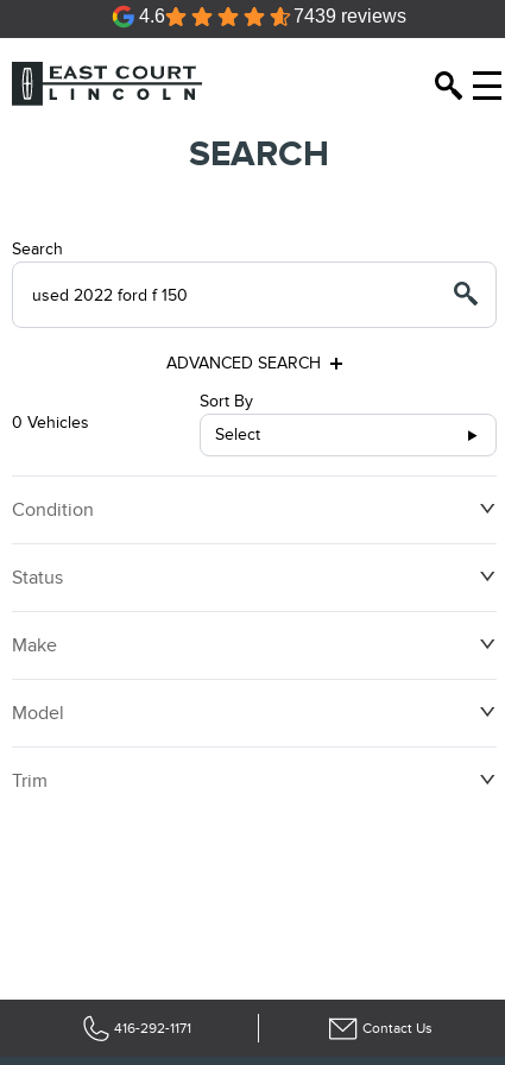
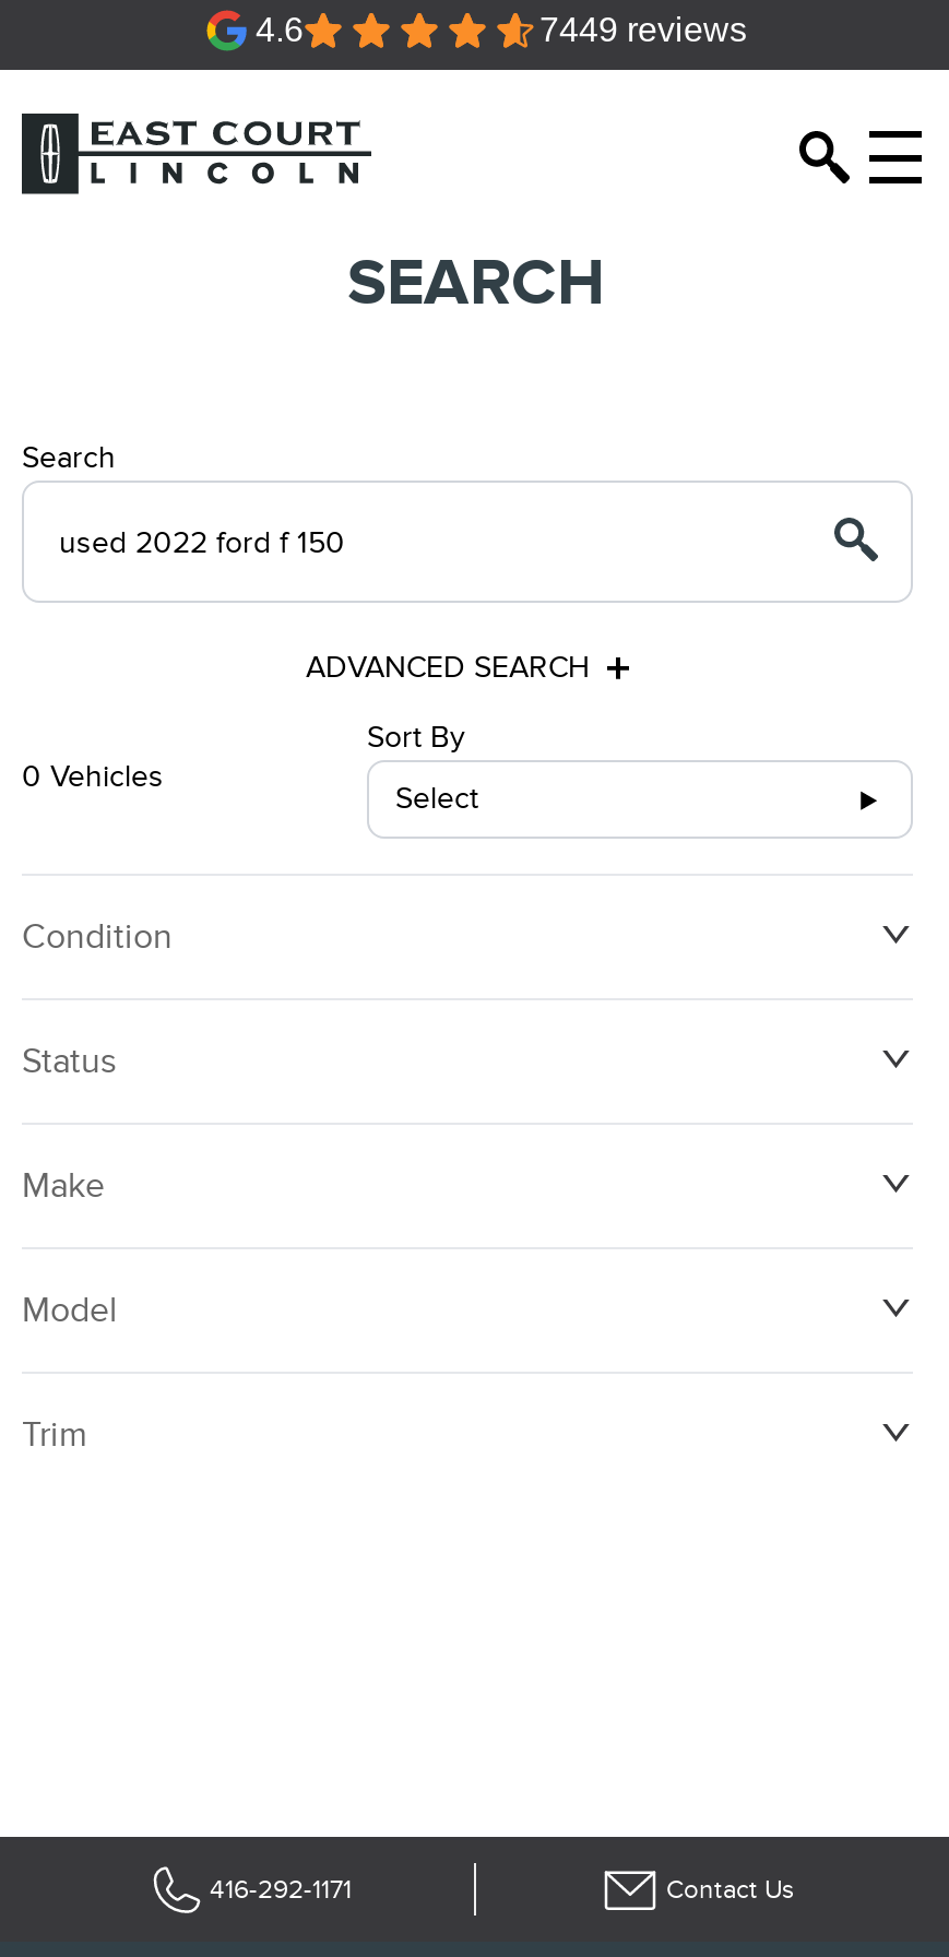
[293,6,406,26] 7439 reviews -> [539,11,747,48] 7449 reviews

